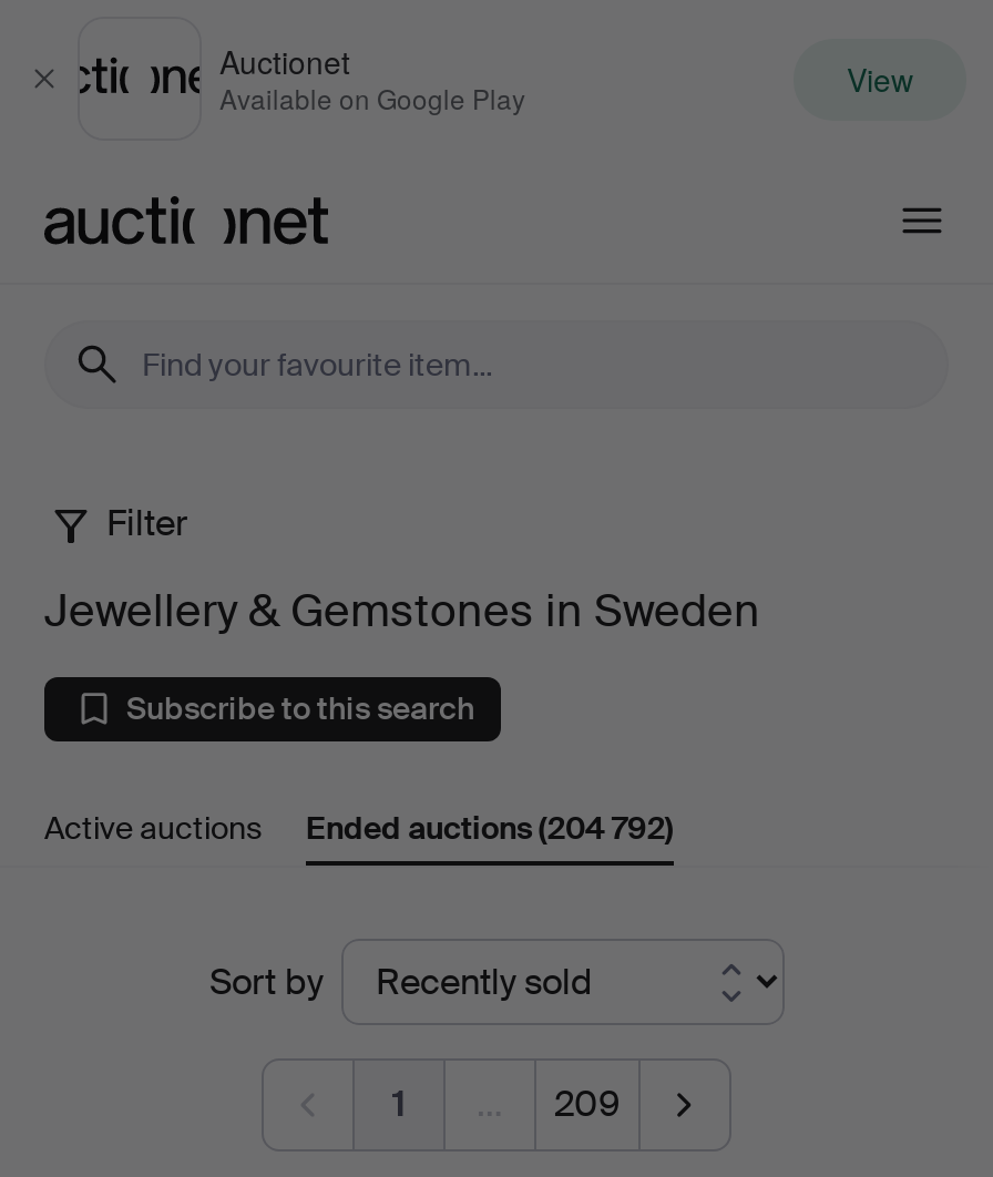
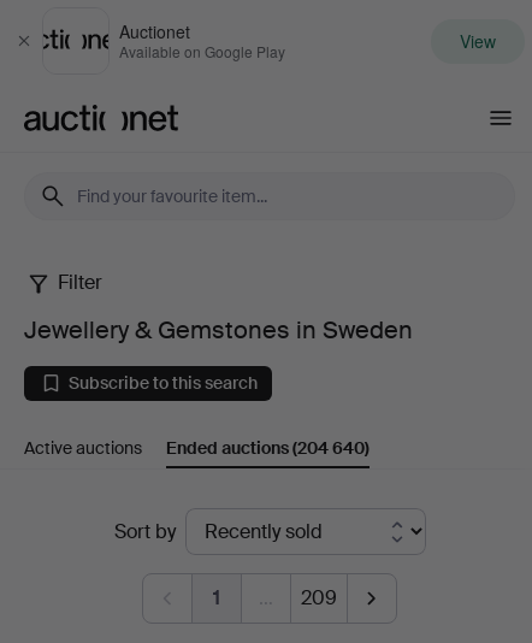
[306,807,674,847] Ended auctions(204 792) -> [166,437,370,458] Ended auctions(204 640)

